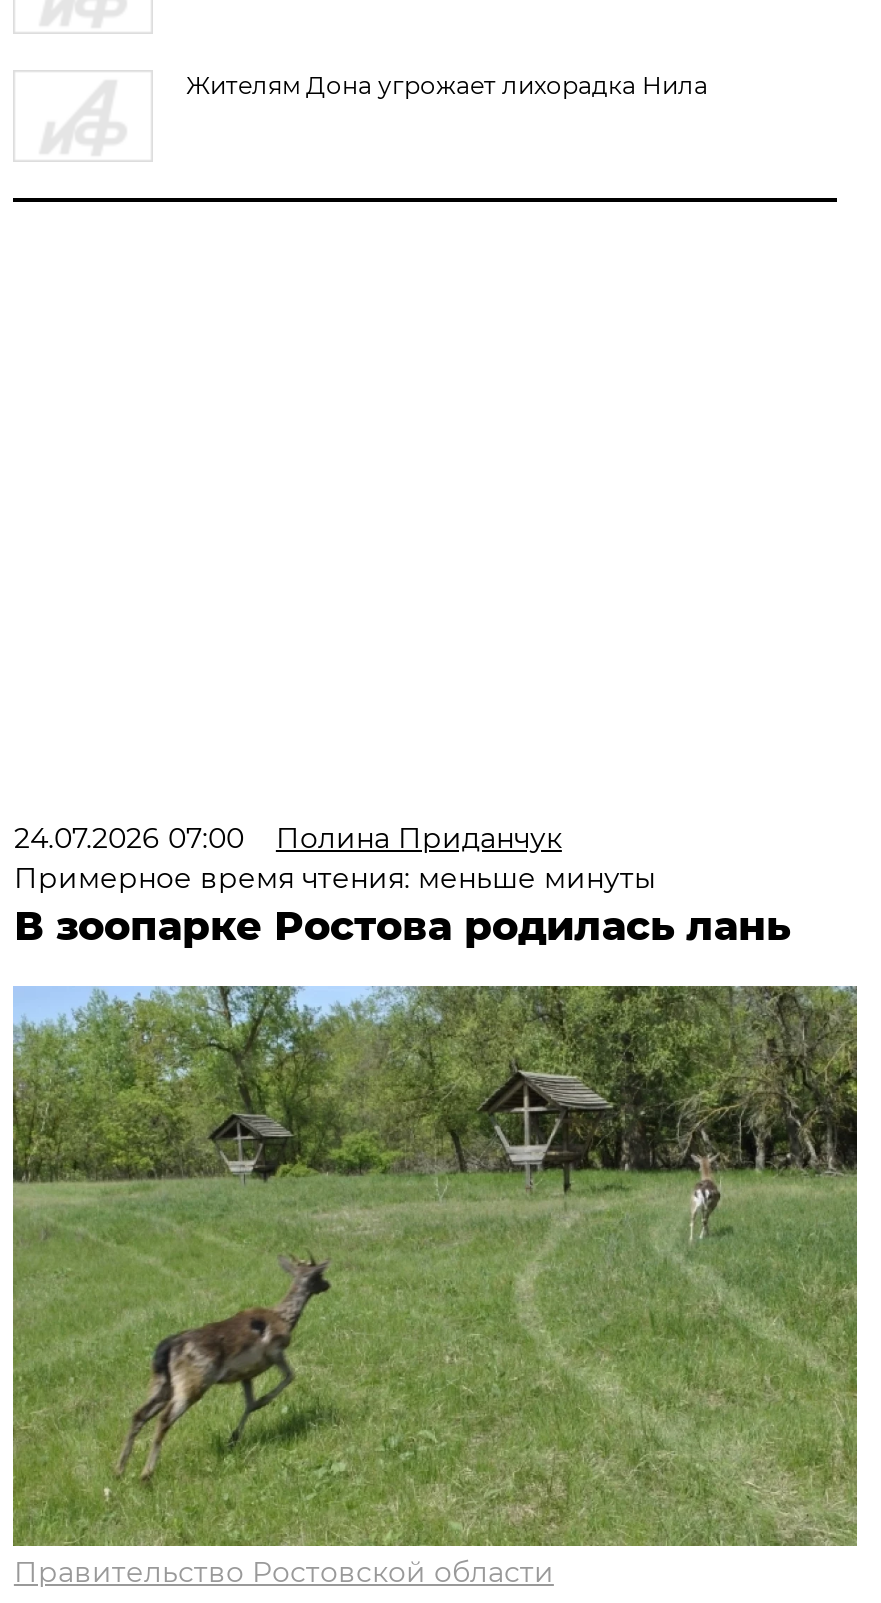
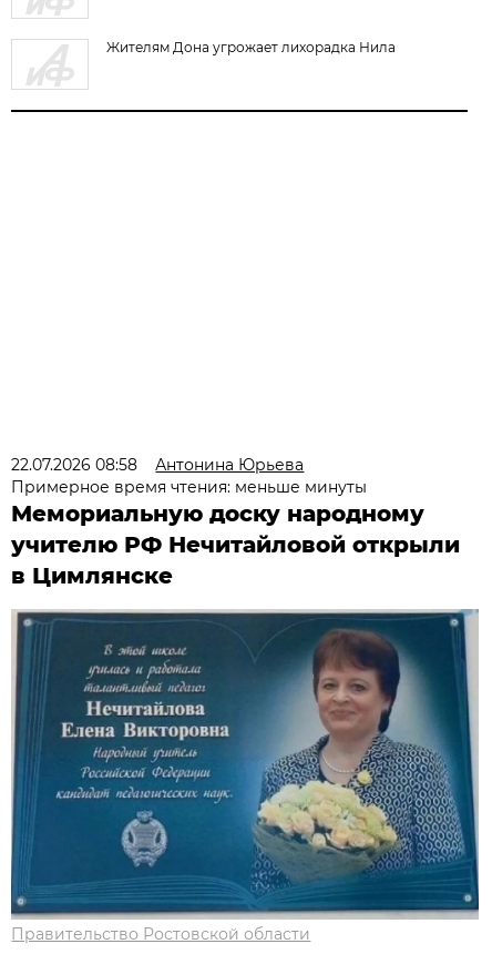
[14,820,562,856] 24.07.2026 07:00 | Полина Приданчук -> [12,455,304,475] 22.07.2026 08:58 | Антонина Юрьева
[14,902,790,950] В зоопарке Ростова родилась лань -> [12,500,460,589] Мемориальную доску народному | учителю РФ Нечитайловой открыли | в Цимлянске
[11,988,859,1546] [image] -> [10,609,480,919] [image]

